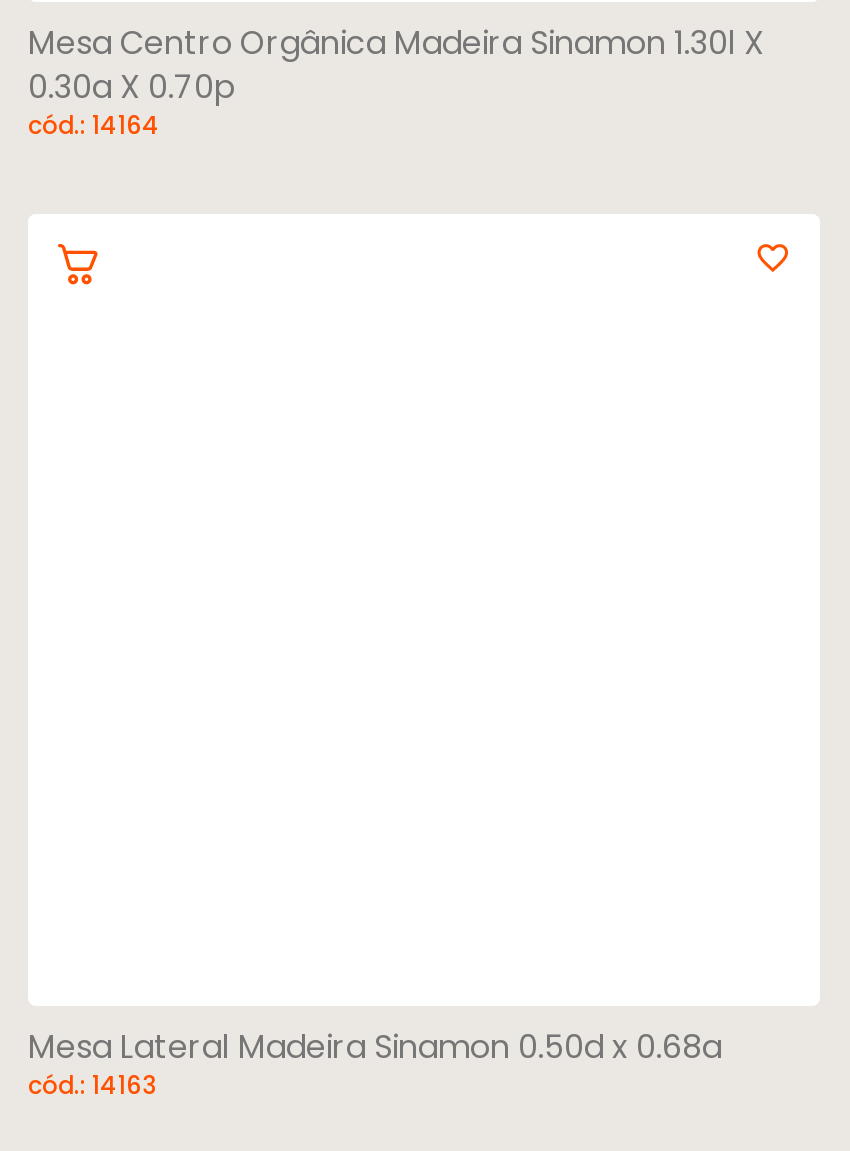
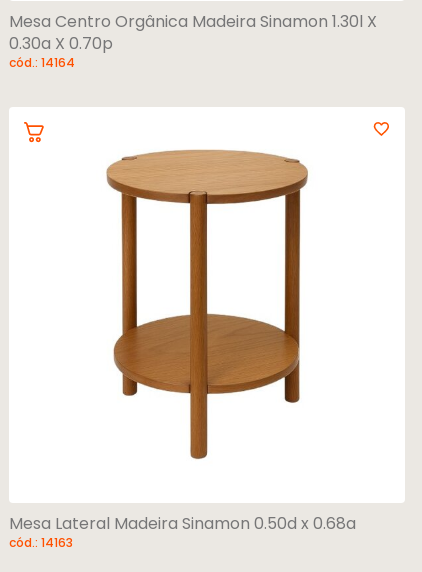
none -> [105,149,309,460] [image]

